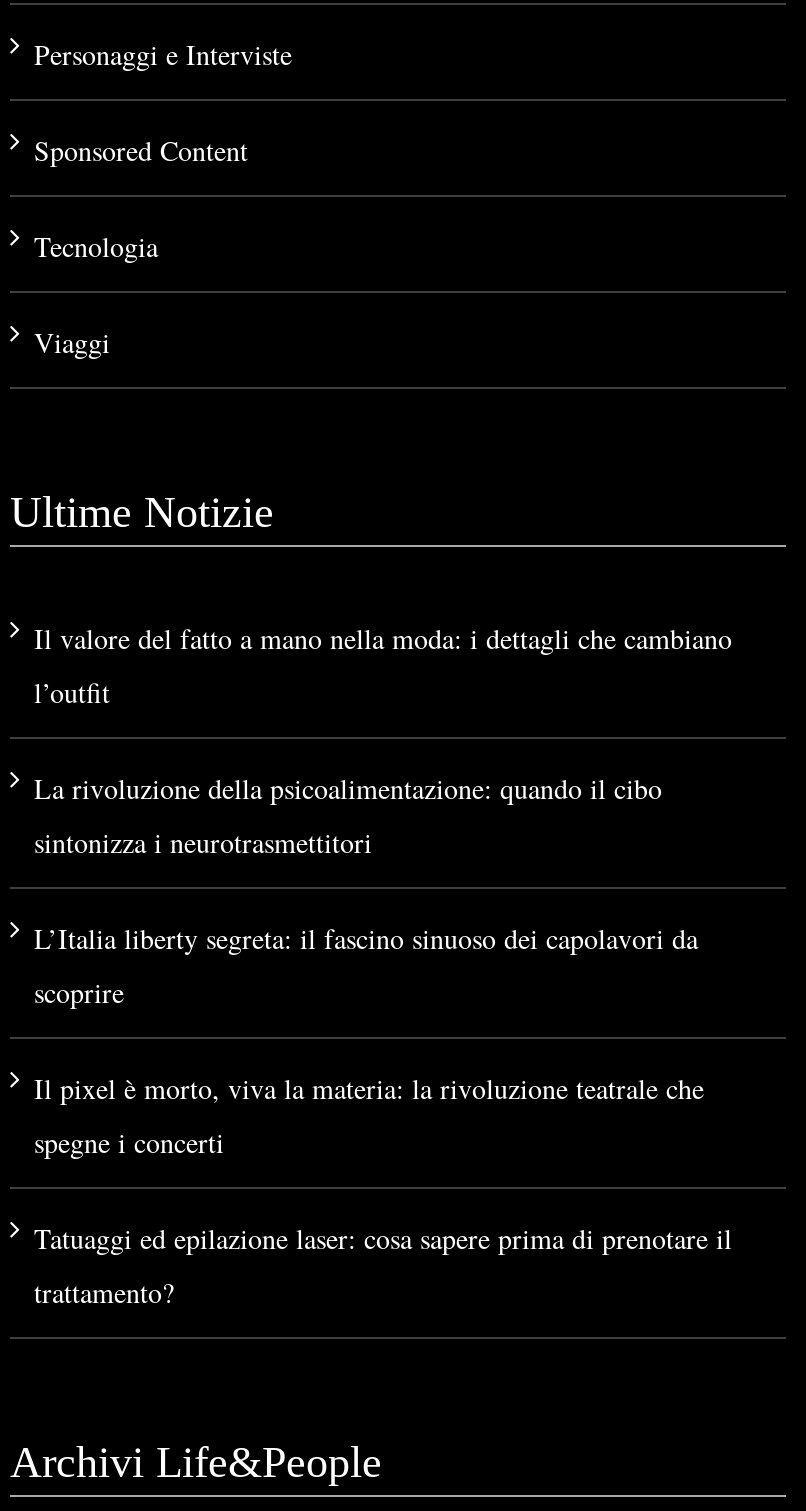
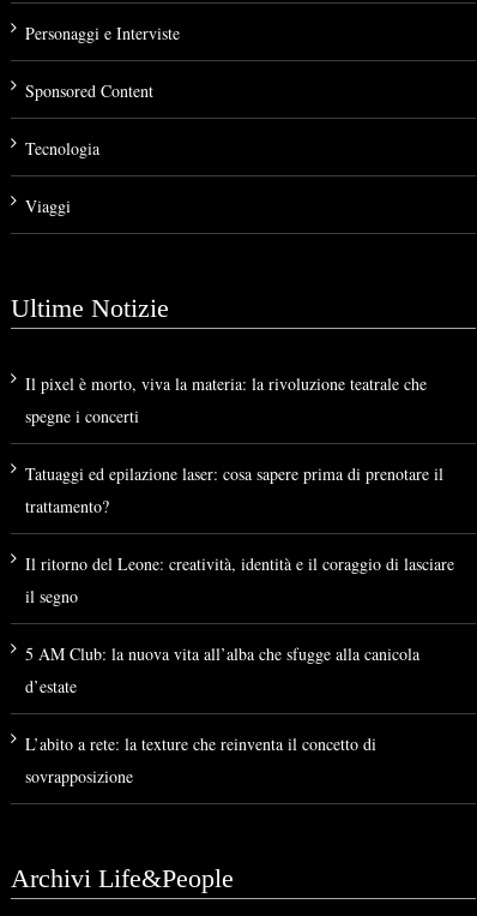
[34,619,732,1011] Il valore del fatto a mano nella moda: i dettagli che cambiano | l’outfit | La rivoluzione della psicoalimentazione: quando il cibo | sintonizza i neurotrasmettitori | L’Italia liberty segreta: il fascino sinuoso dei capolavori da | scoprire -> none
moved [34,1069,732,1311] -> [25,372,443,517]: Il pixel è morto, viva la materia: la rivoluzione teatrale che | spegne i concerti | Tatuaggi ed epilazione laser: cosa sapere prima di prenotare il | trattamento?
none -> [25,552,454,787] Il ritorno del Leone: creatività, identità e il coraggio di lasciare | il segno | 5 AM Club: la nuova vita all’alba che sfugge alla canicola | d’estate | L’abito a rete: la texture che reinventa il concetto di | sovrapposizione

